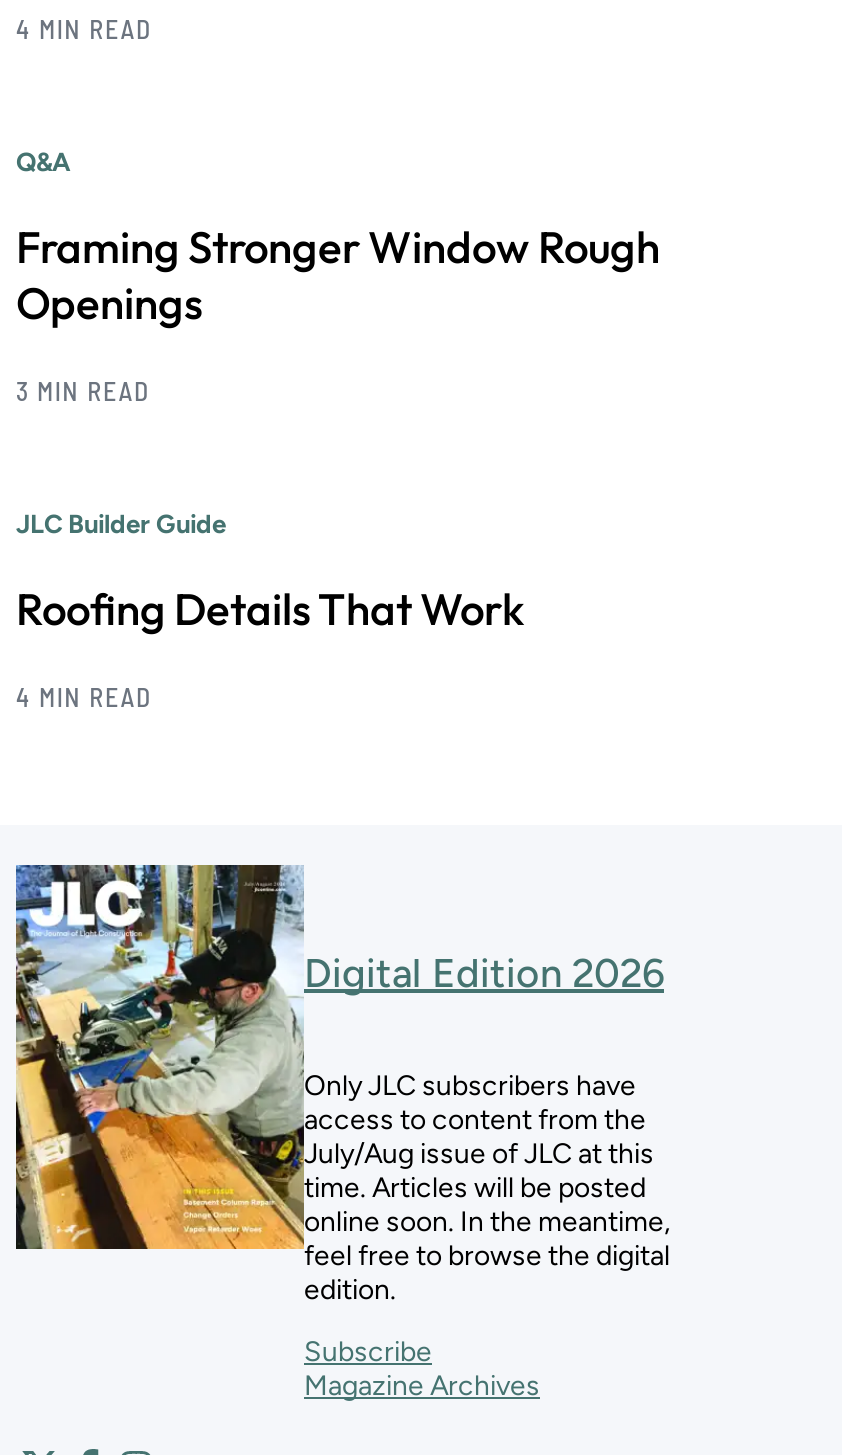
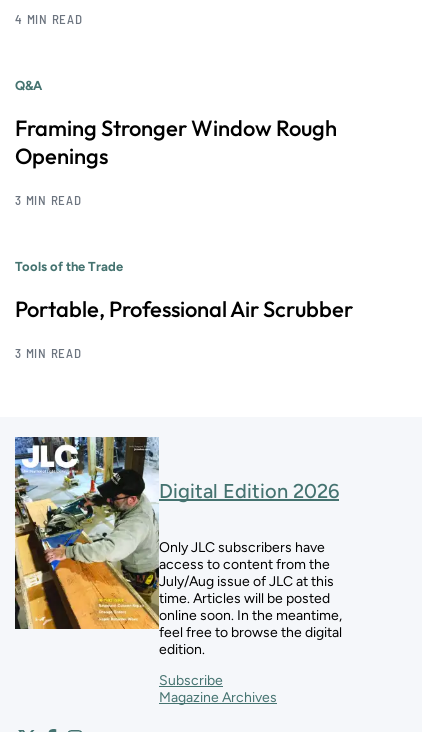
[16,509,226,539] JLC Builder Guide -> [15,259,123,274] Tools of the Trade
[16,581,524,637] Roofing Details That Work -> [15,295,353,323] Portable, Professional Air Scrubber
[16,681,152,713] 4 MIN READ -> [15,345,82,361] 3 MIN READ

